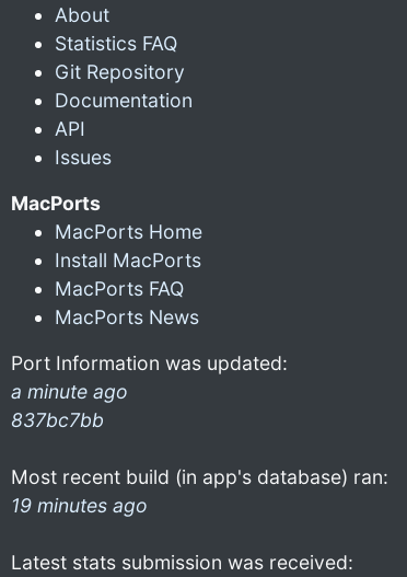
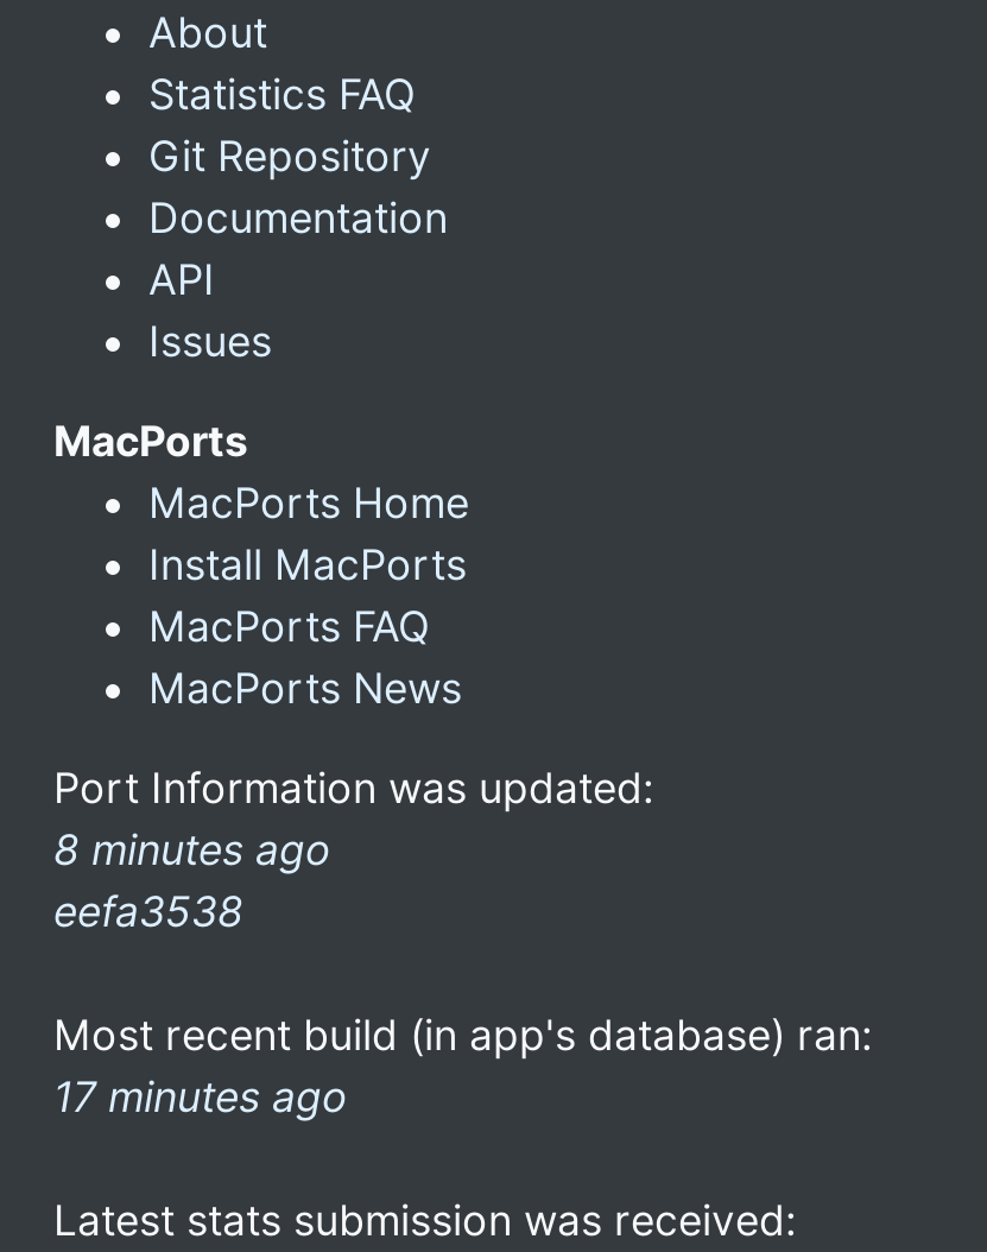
[11,380,128,431] a minute ago | 837bc7bb -> [53,824,331,936] 8 minutes ago | eefa3538
[11,494,148,517] 19 minutes ago -> [53,1071,348,1121] 17 minutes ago

